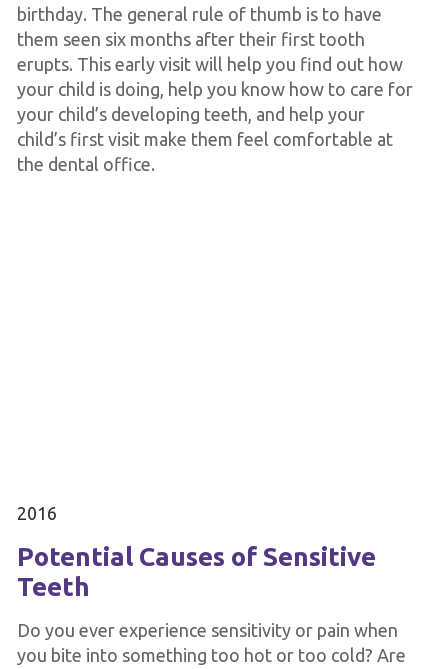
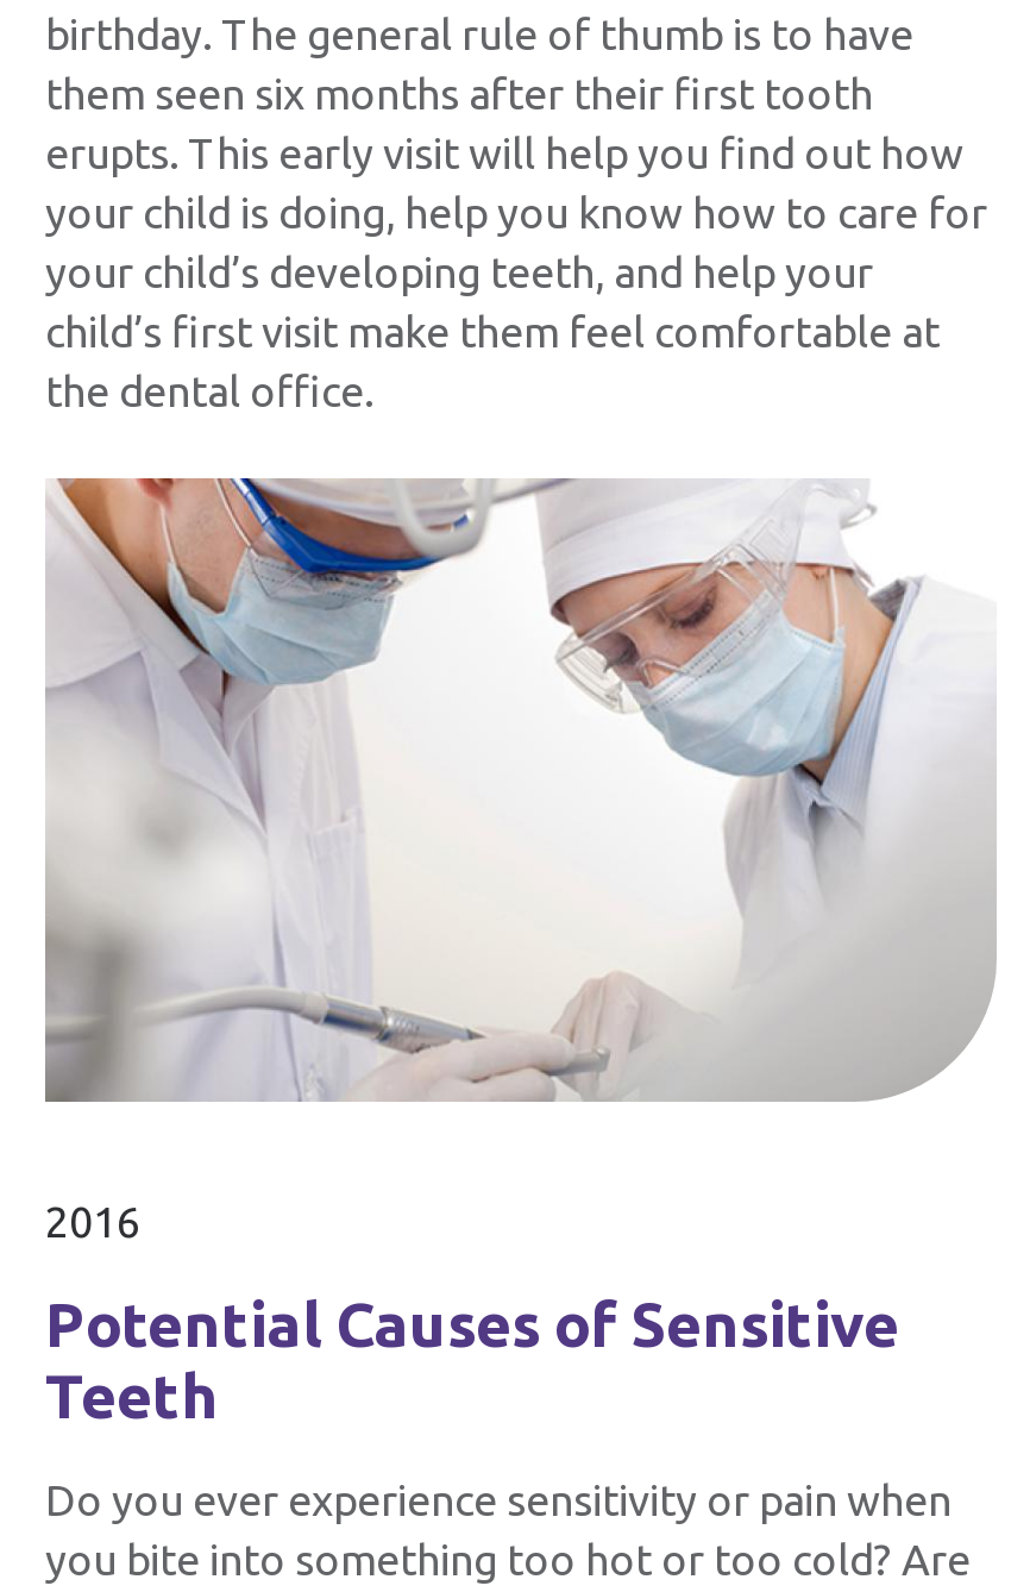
none -> [43,476,997,1104] [image]

